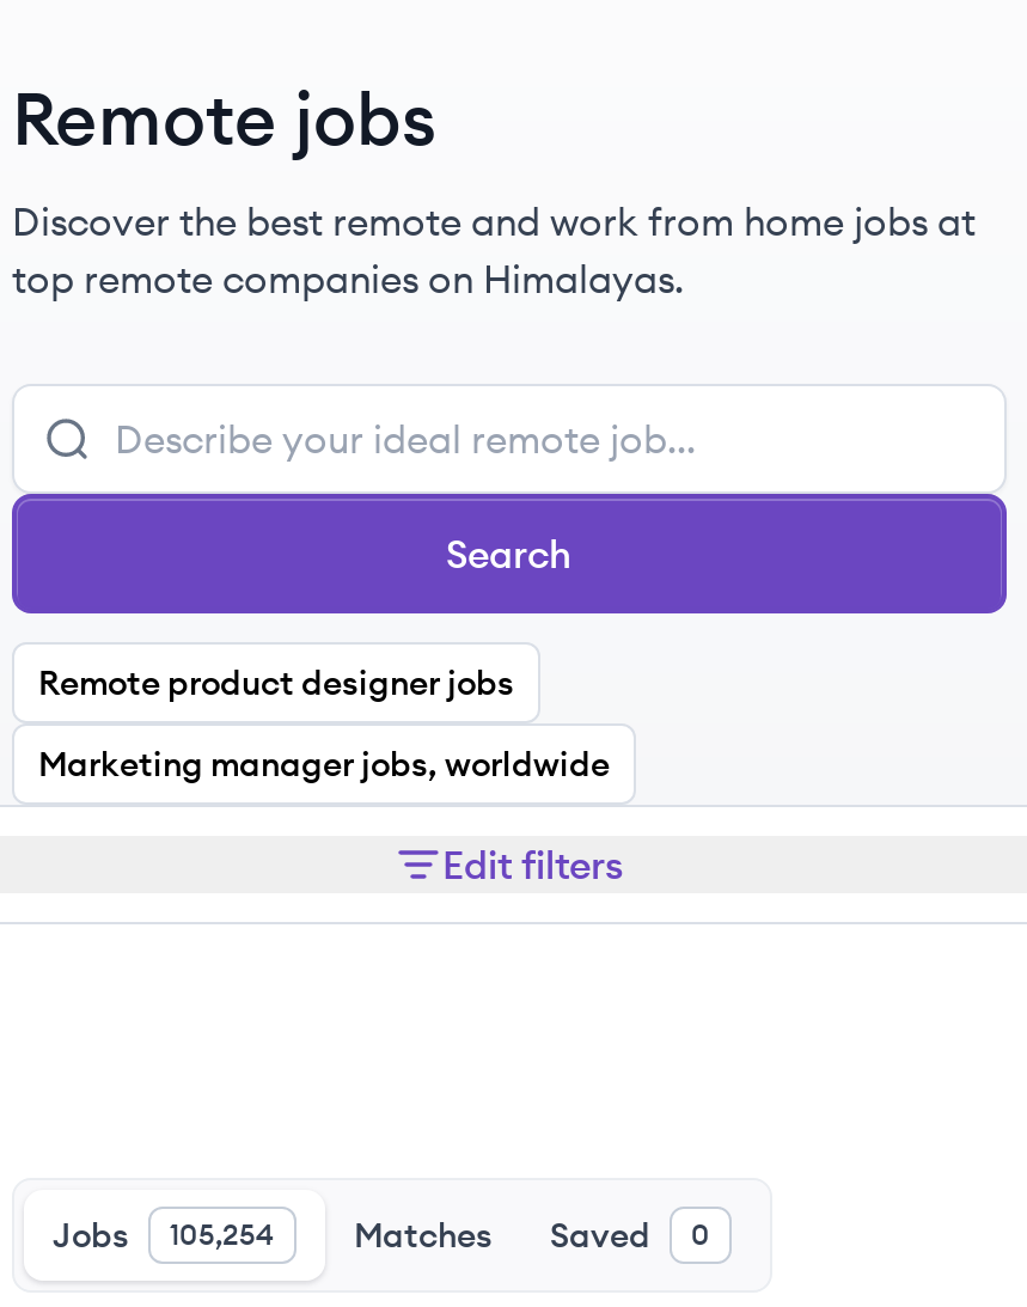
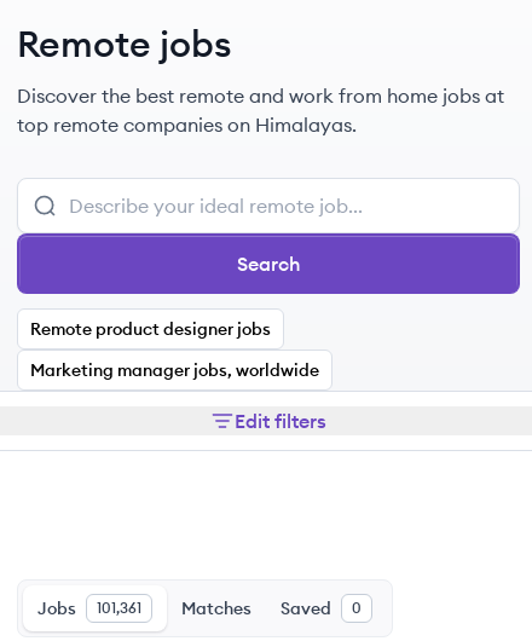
[53,1214,275,1257] Jobs 105,254 -> [37,597,141,619] Jobs 101,361

